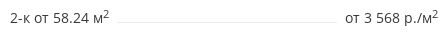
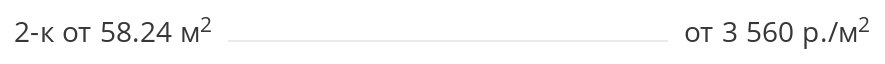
[345,7,438,27] от 3 568 р./м2 -> [684,10,870,50] от 3 560 р./м2

